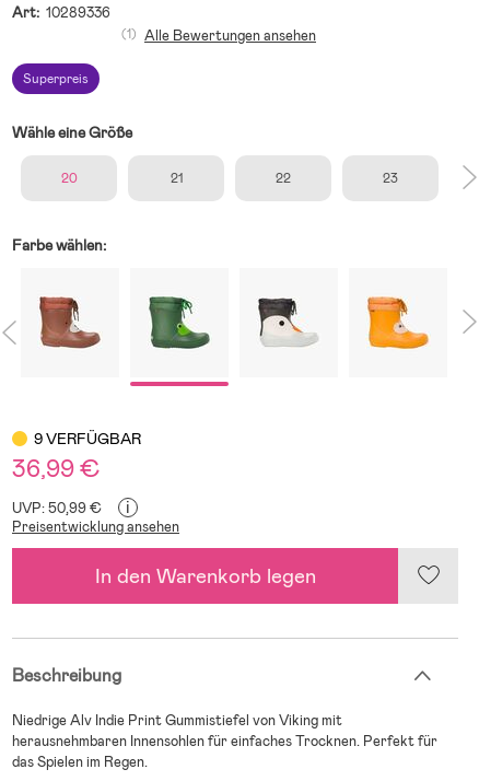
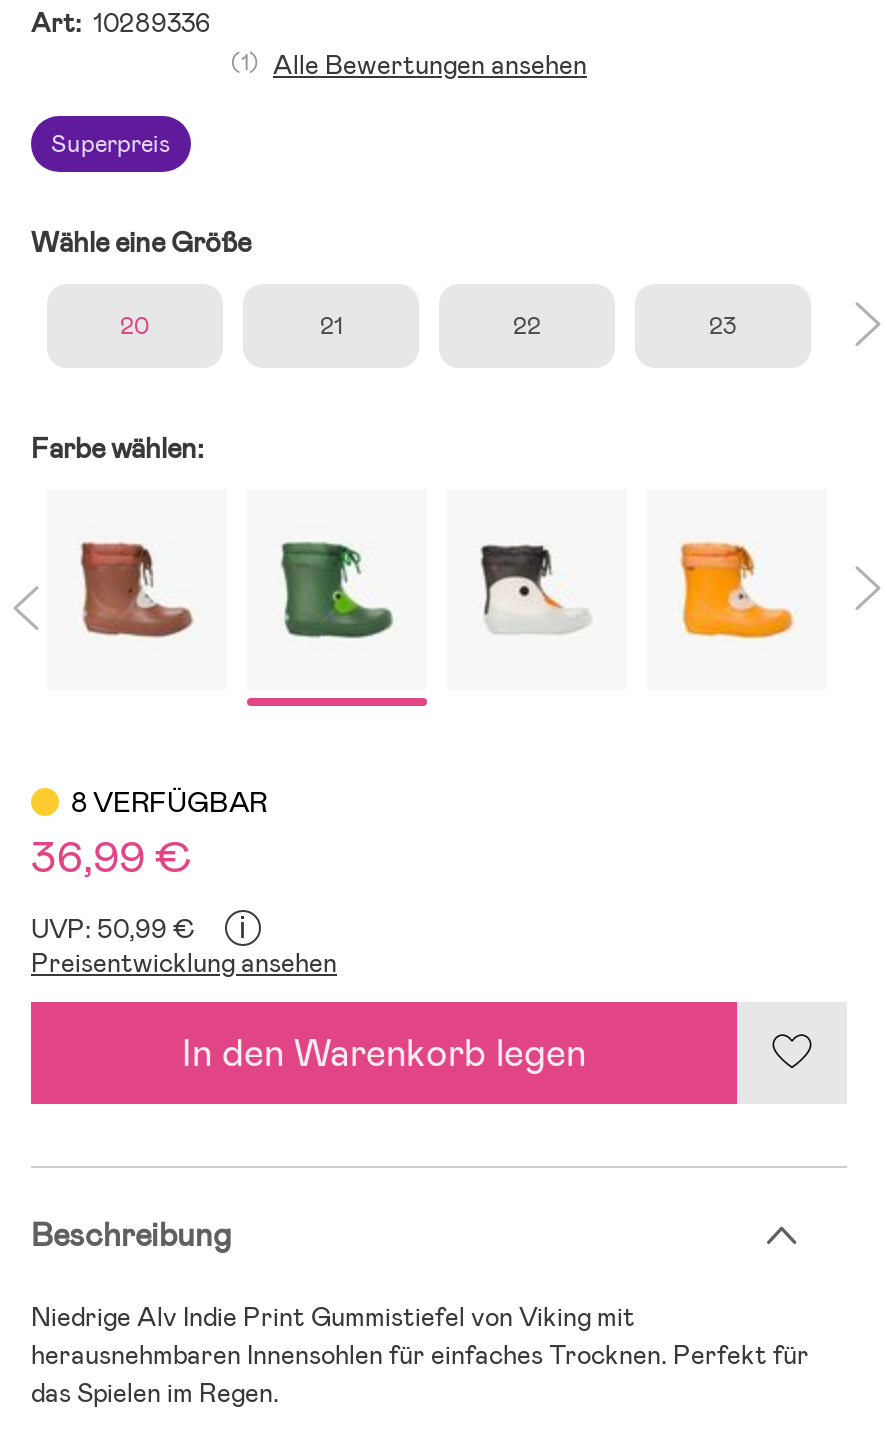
[34,428,141,448] 9 VERFÜGBAR -> [71,783,267,819] 8 VERFÜGBAR

